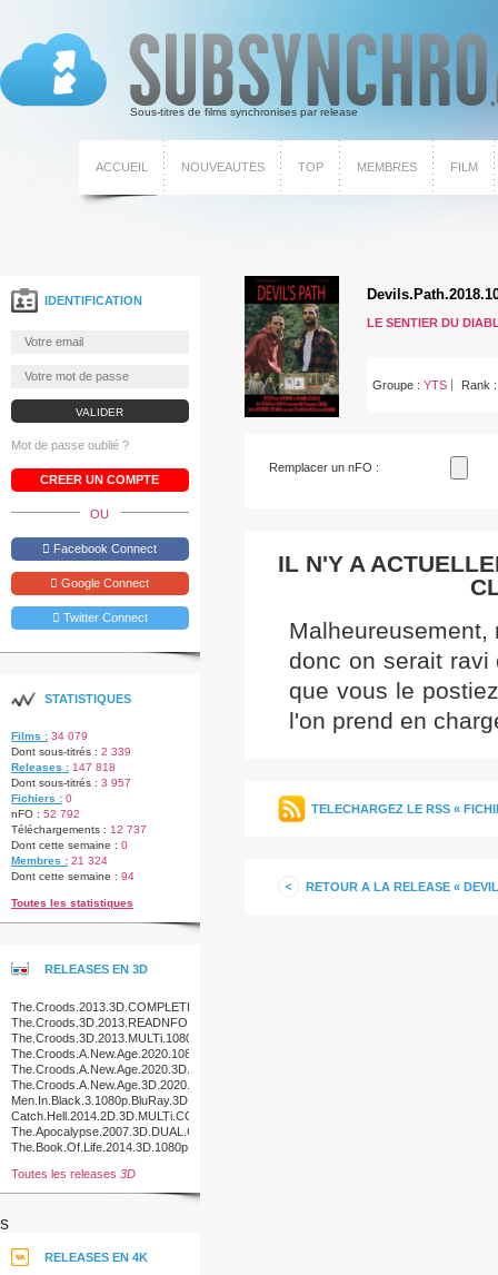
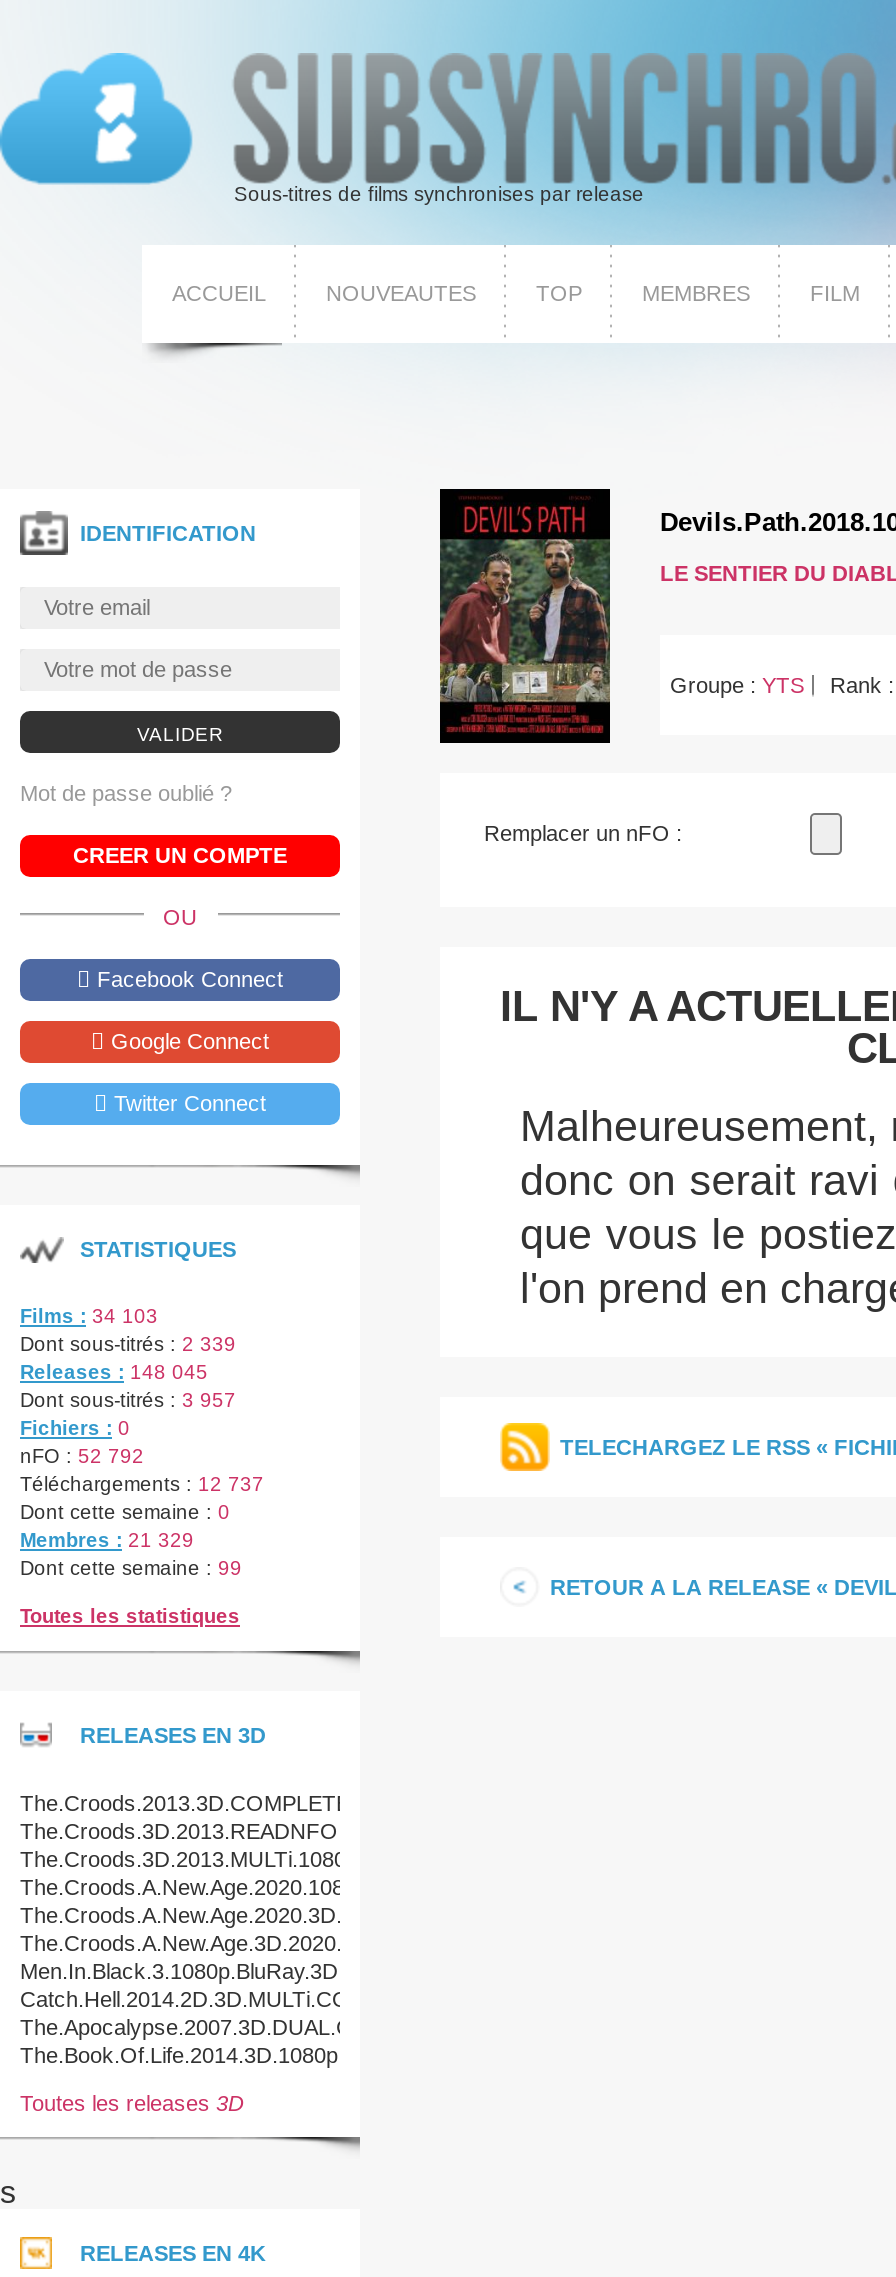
[11,730,88,742] Films : 34 079 -> [20,1305,158,1327] Films : 34 103
[11,761,116,773] Releases : 147 818 -> [20,1361,208,1383] Releases : 148 045
[11,854,108,867] Membres : 21 324 -> [20,1529,194,1551] Membres : 21 329
[11,870,135,882] Dont cette semaine : 94 -> [20,1557,242,1579] Dont cette semaine : 99

